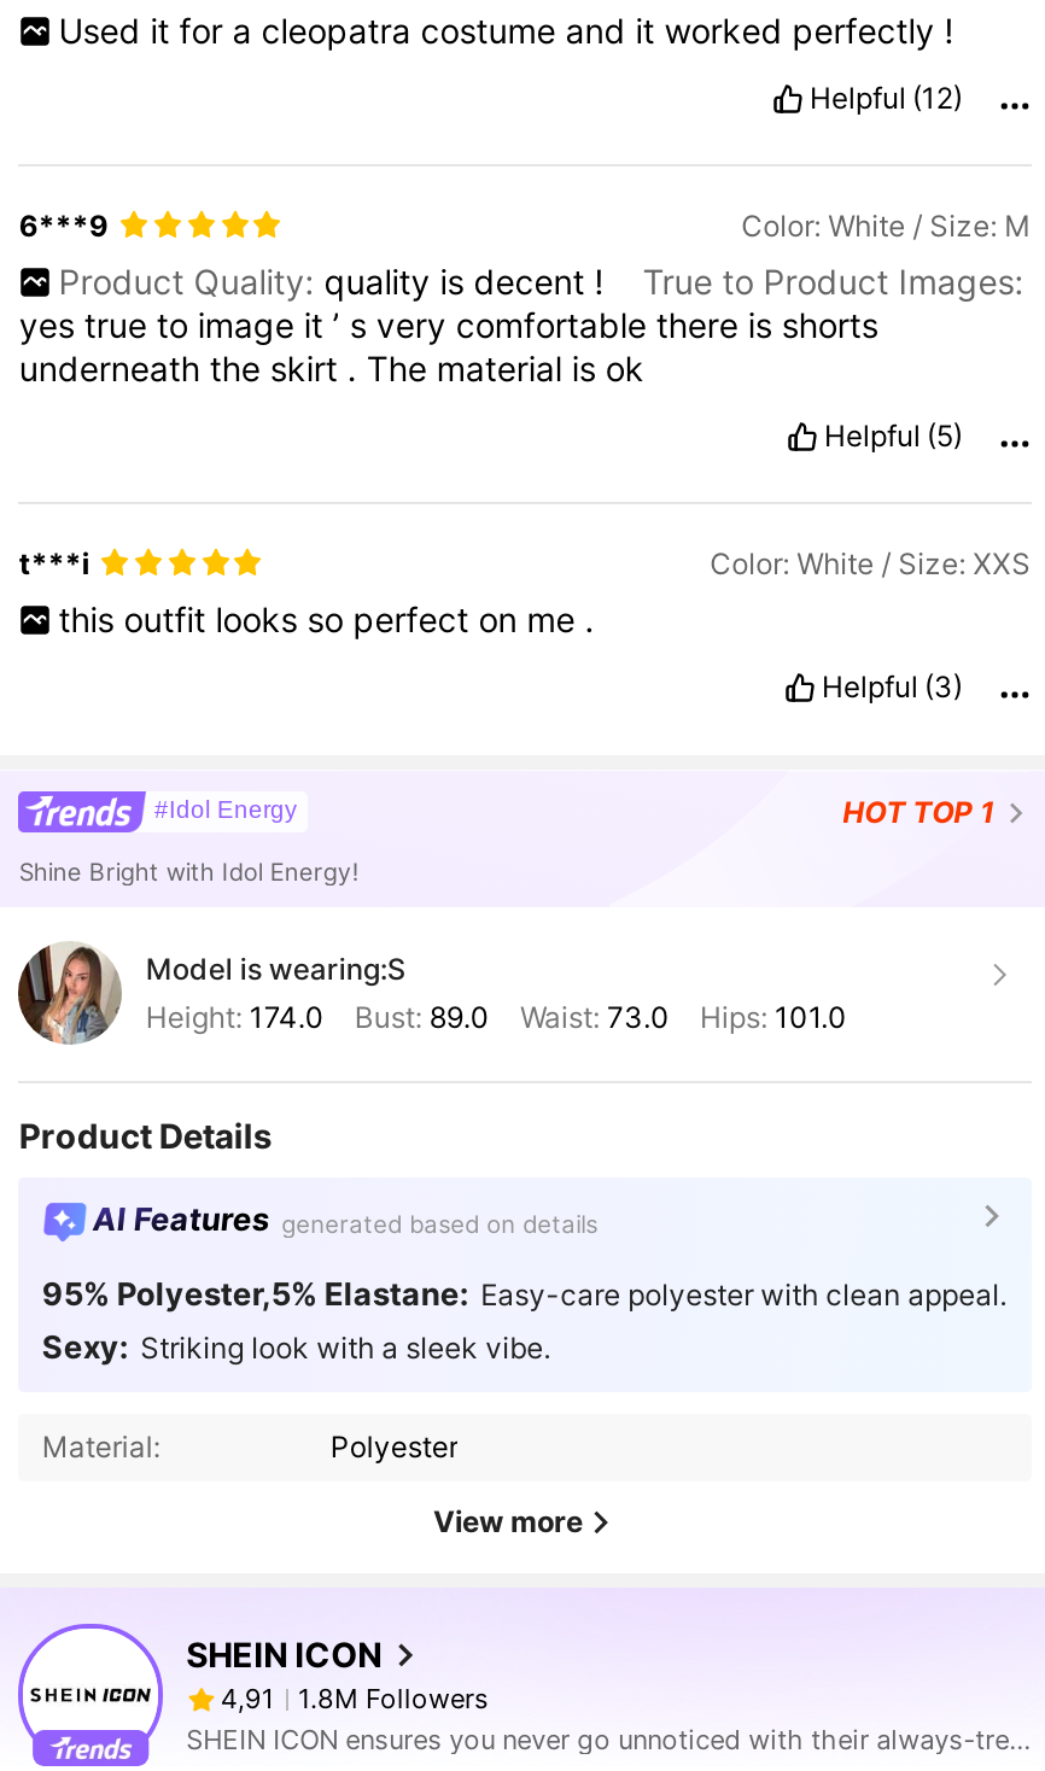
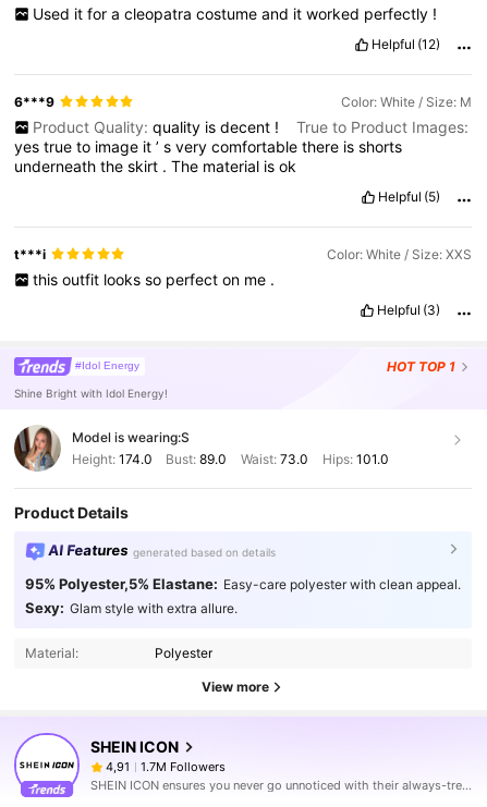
[42,1327,550,1366] Sexy: Striking look with a sleek vibe. -> [25,599,237,616] Sexy: Glam style with extra allure.
[221,1681,488,1716] 4,91 1.8M Followers -> [106,759,225,774] 4,91 1.7M Followers

